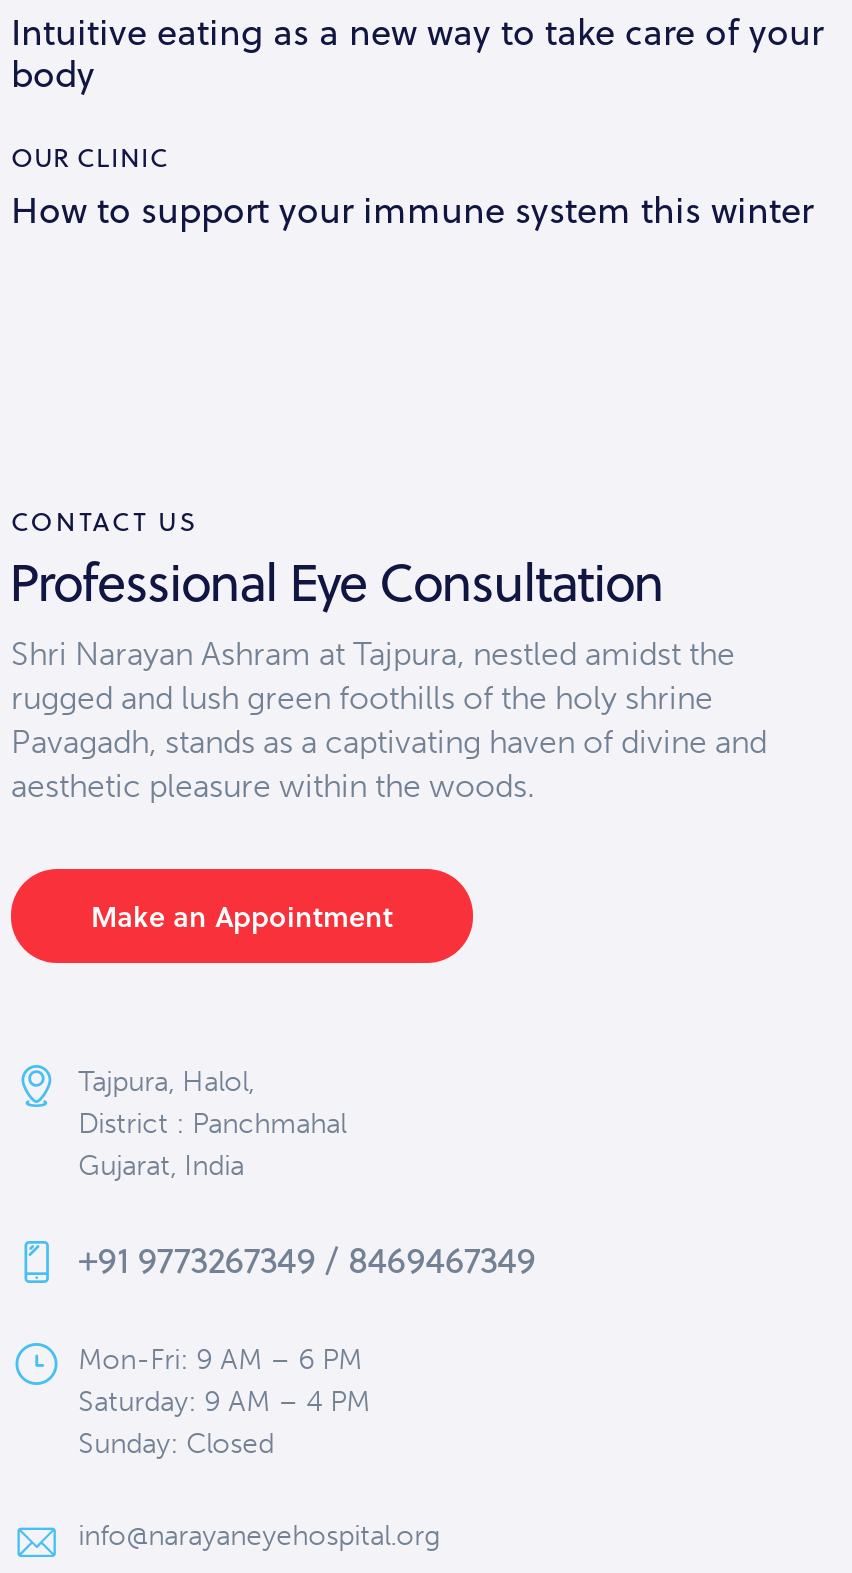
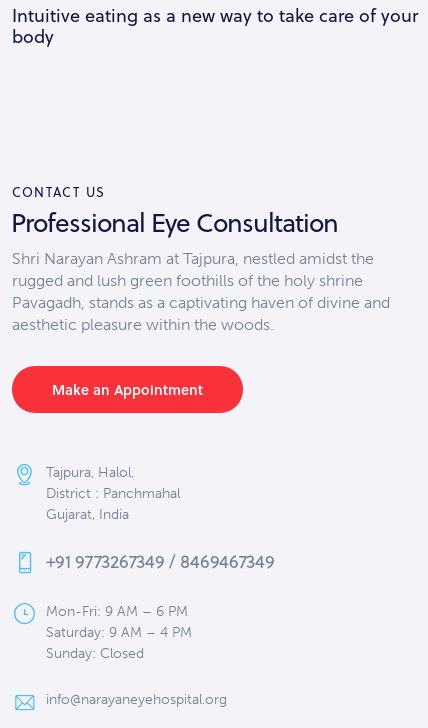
[11,138,813,235] OUR CLINIC | How to support your immune system this winter -> none

